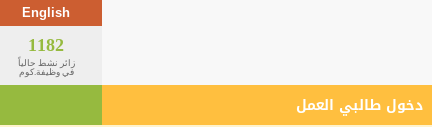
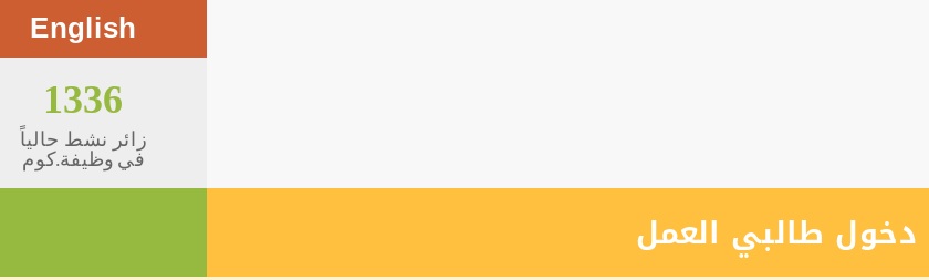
[28,35,64,55] 1182 -> [43,77,123,122] 1336

